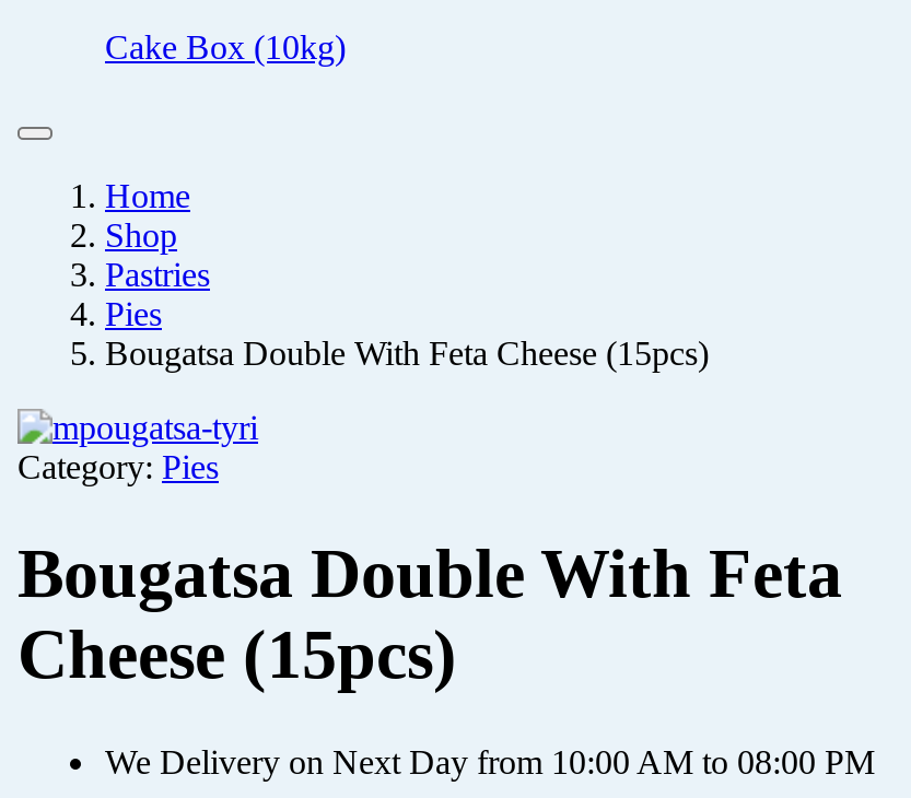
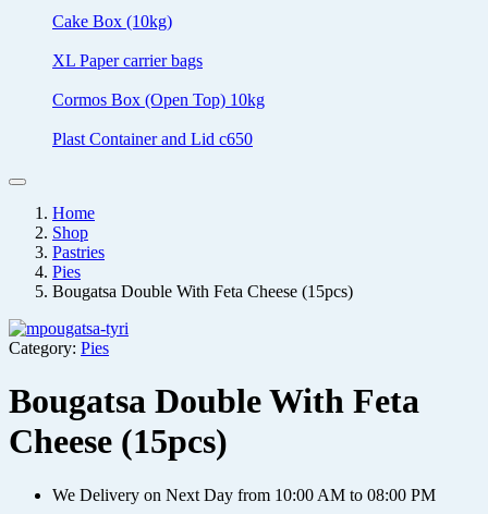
none -> [52,51,265,148] XL Paper carrier bags | Cormos Box (Open Top) 10kg | Plast Container and Lid c650

